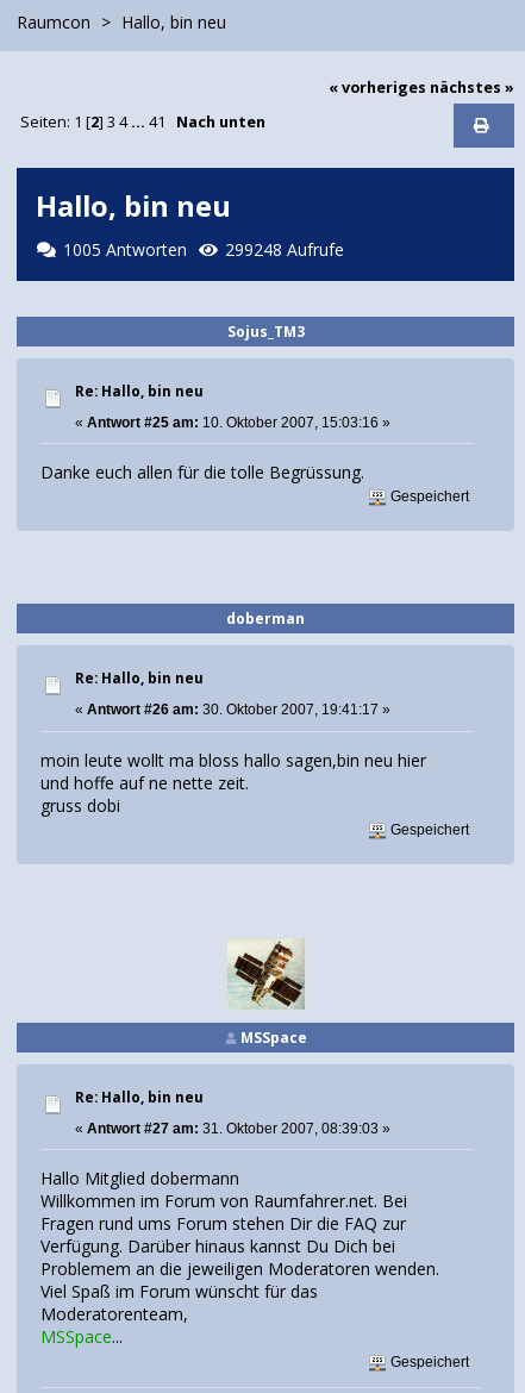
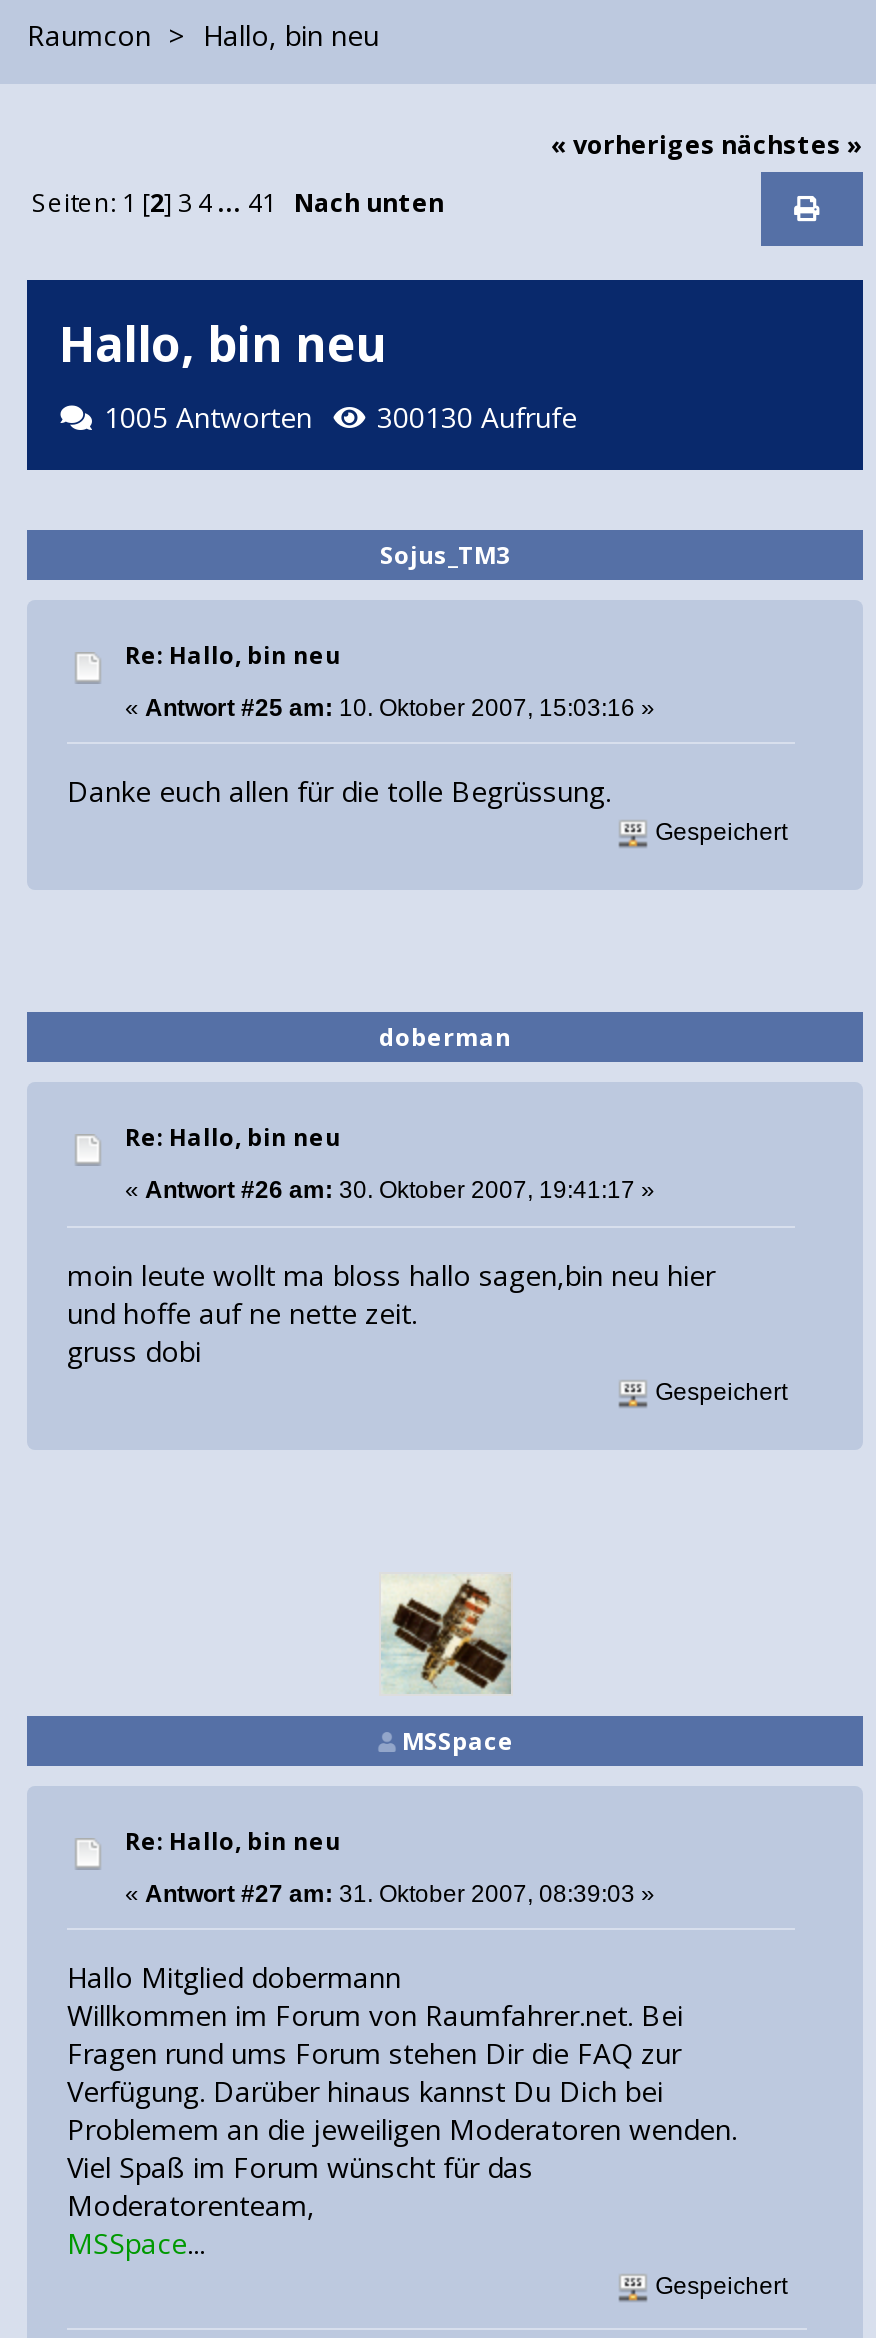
[62,238,344,260] 1005 Antworten 299248 Aufrufe -> [104,397,577,435] 1005 Antworten 300130 Aufrufe

